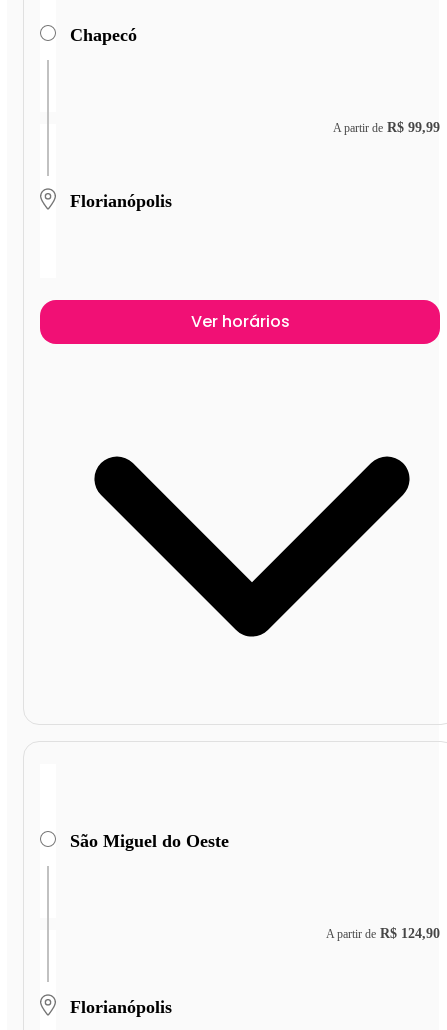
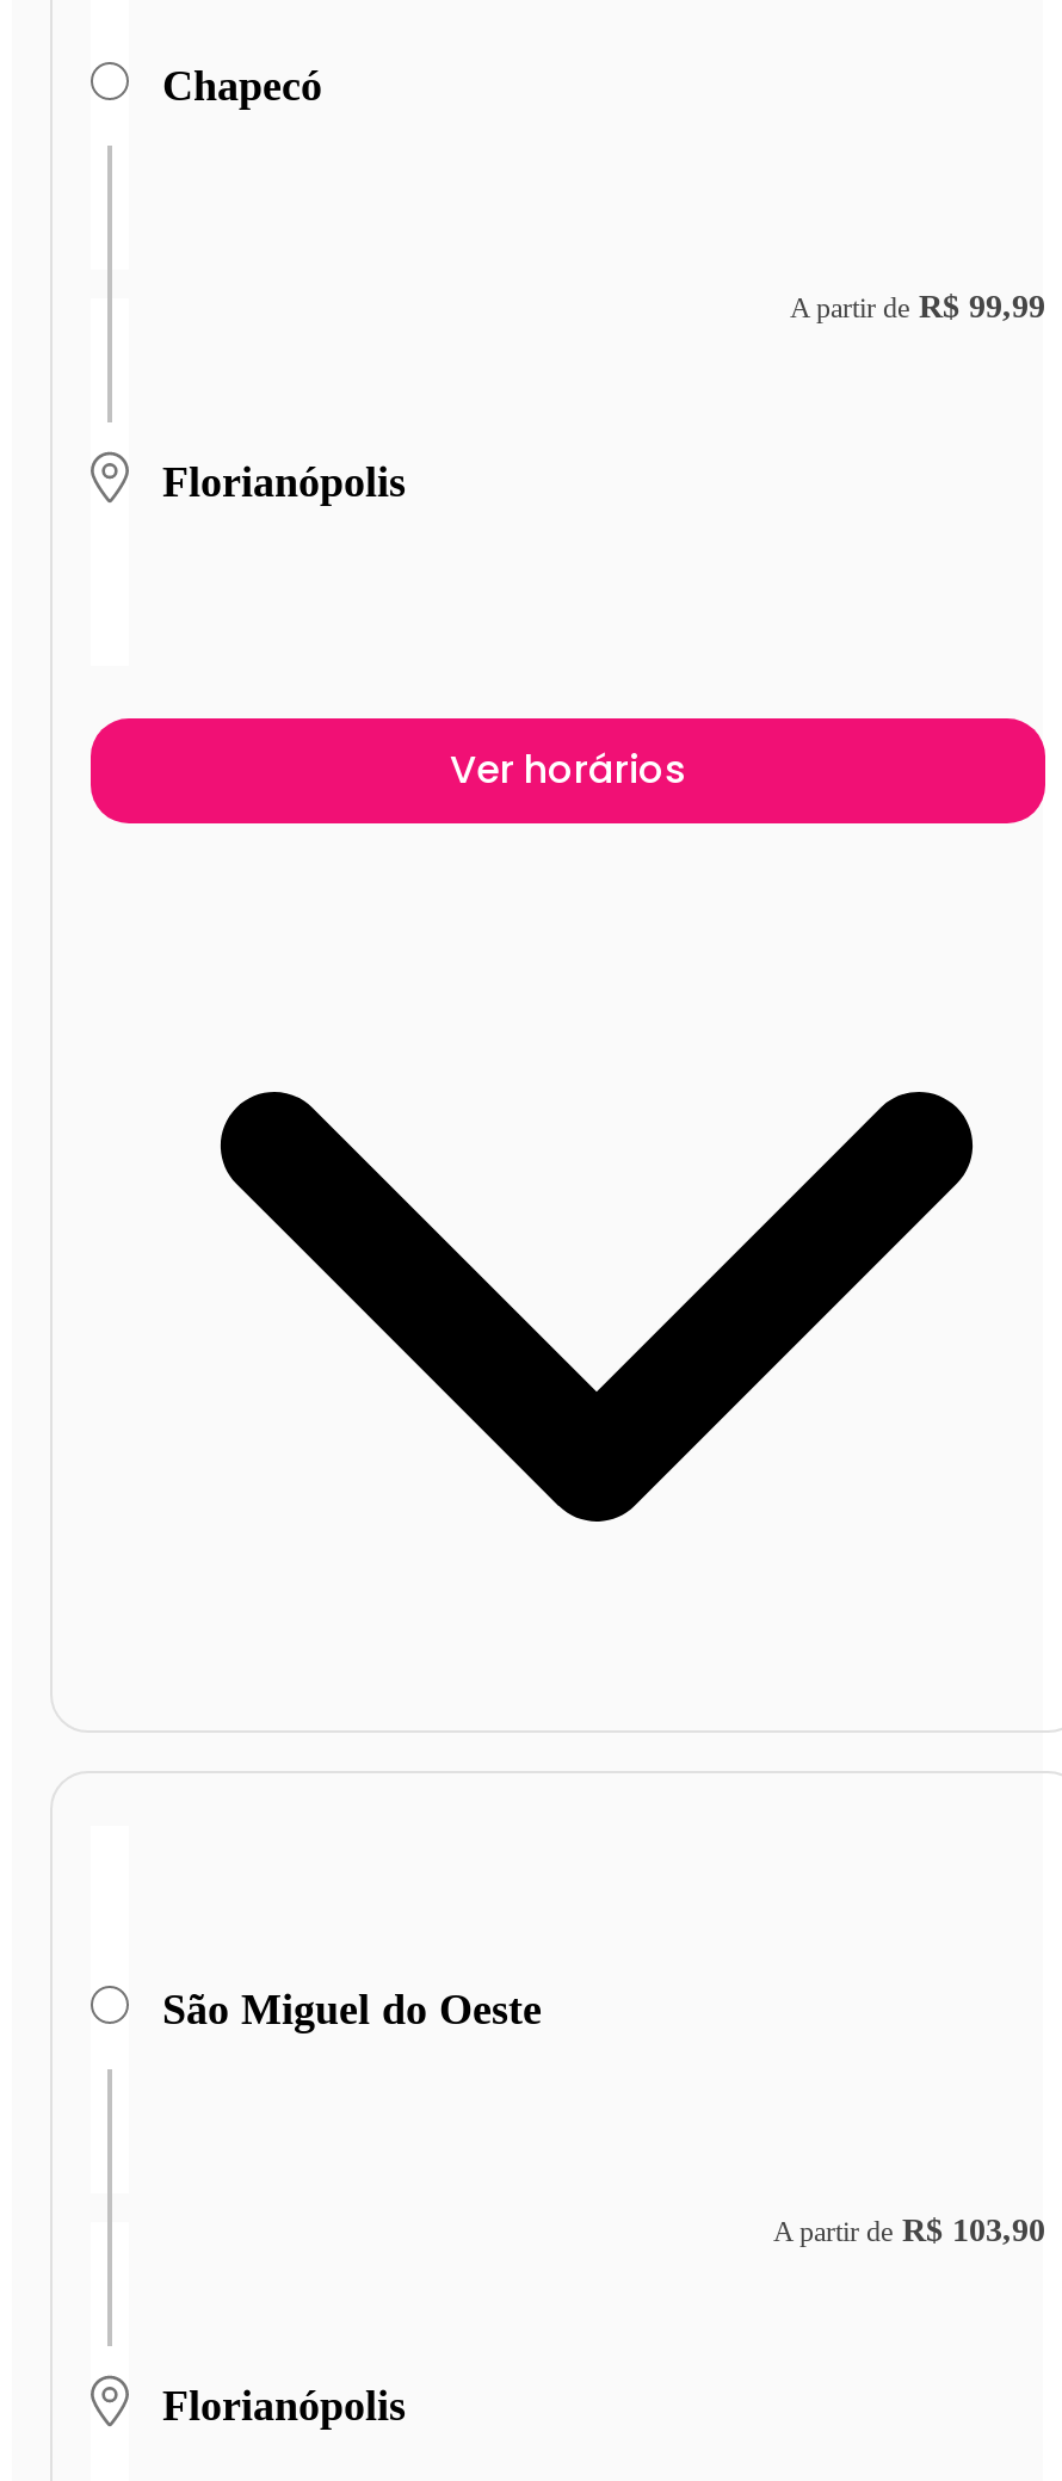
[326,926,440,941] A partir de R$ 124,90 -> [773,2212,1045,2248] A partir de R$ 103,90

